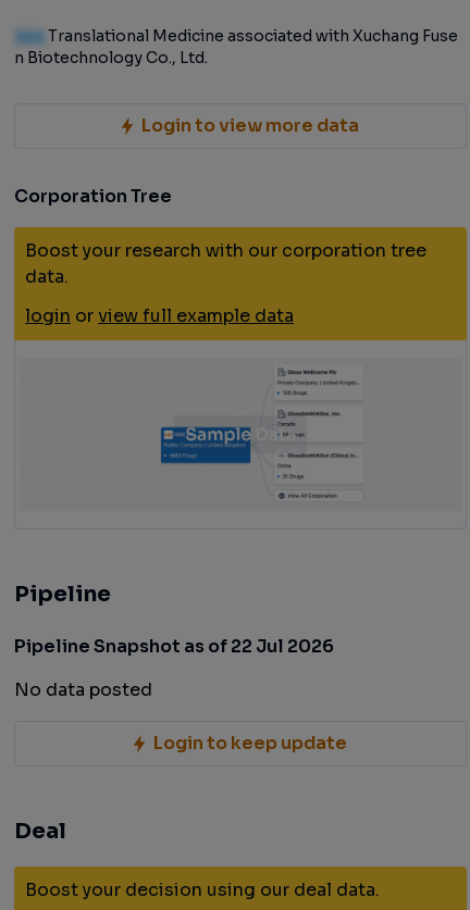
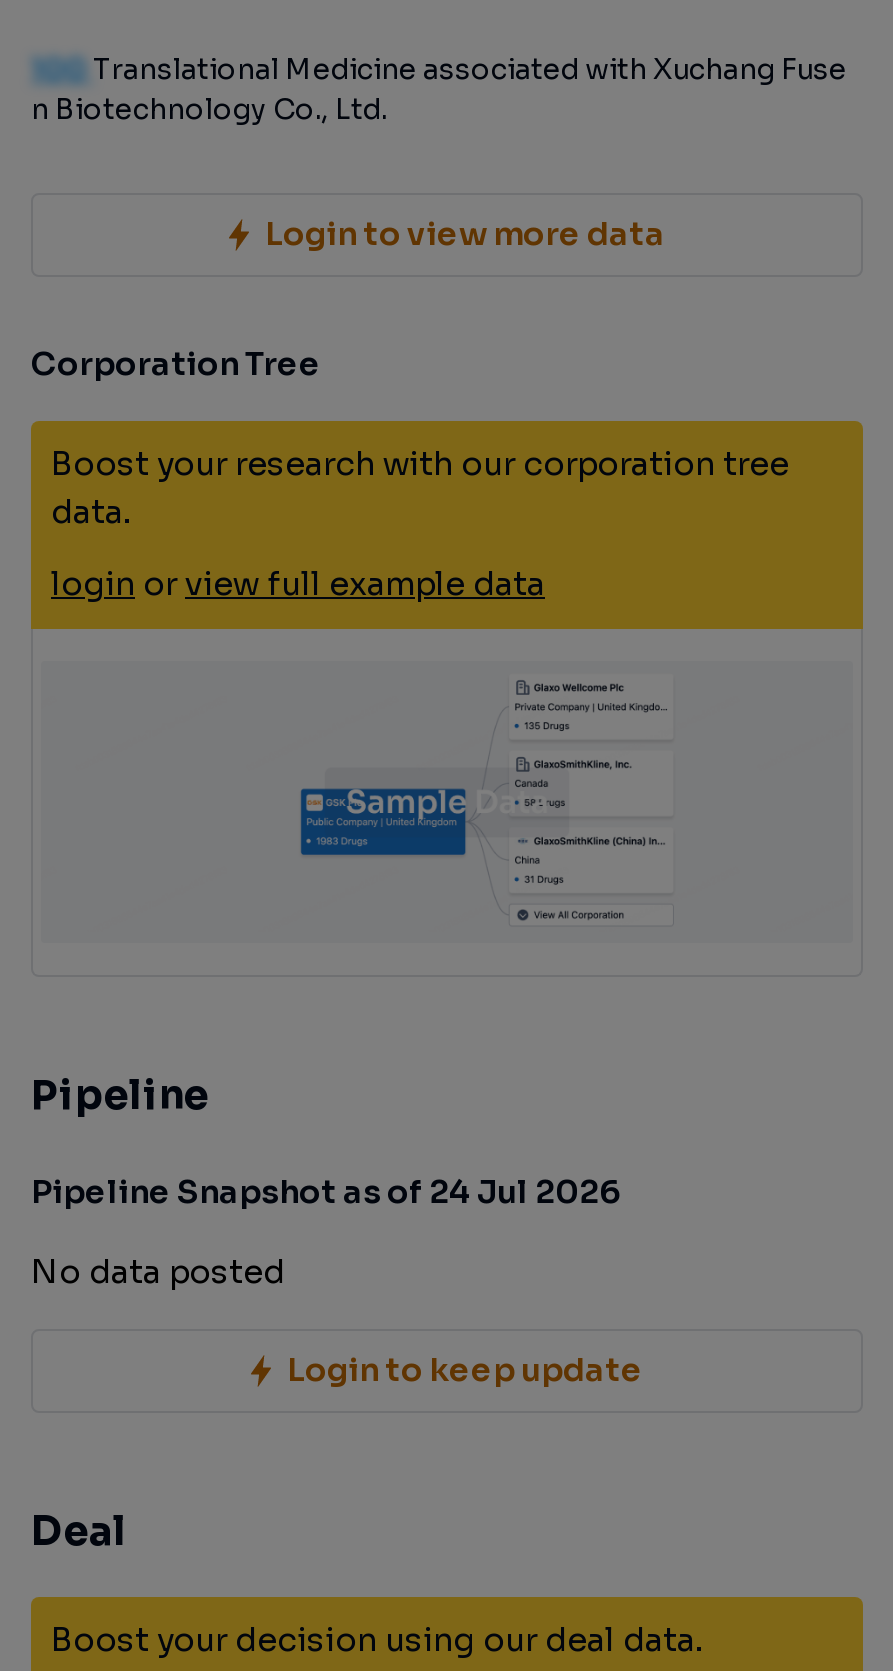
[14,635,334,658] Pipeline Snapshot as of 22 Jul 2026 -> [31,1171,621,1213] Pipeline Snapshot as of 24 Jul 2026

